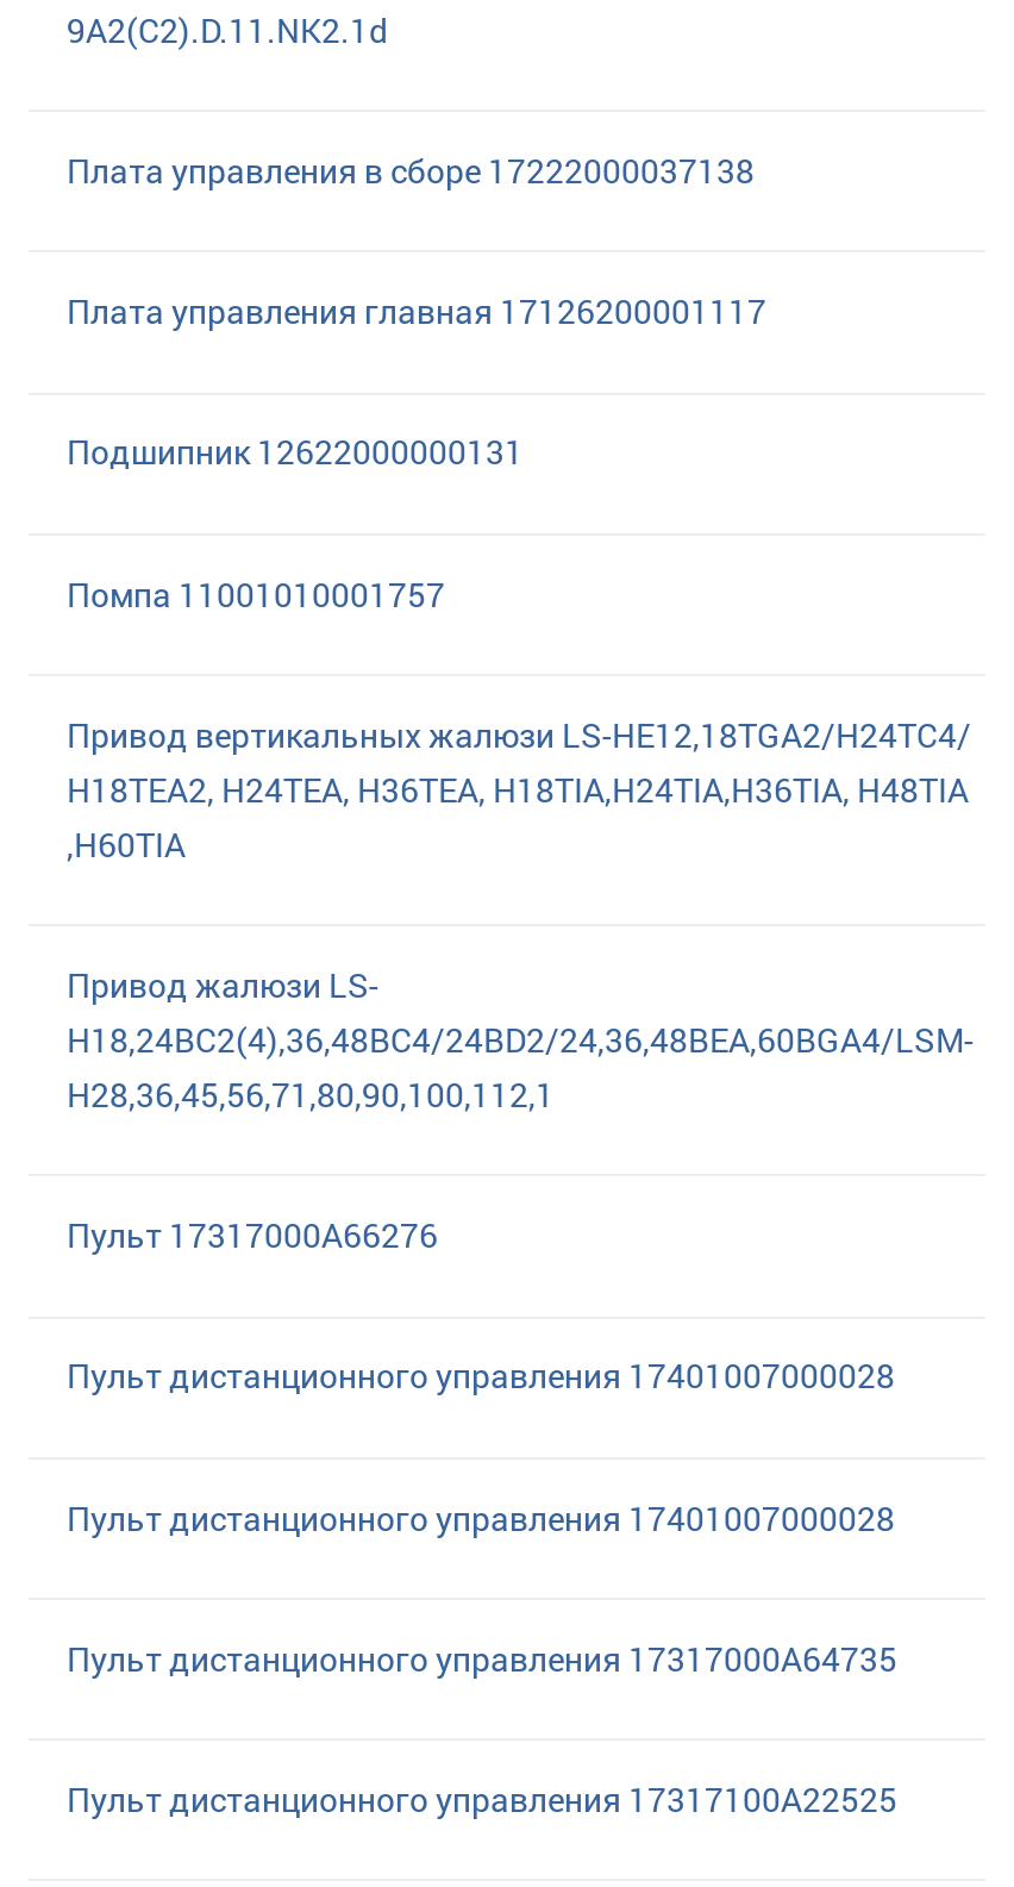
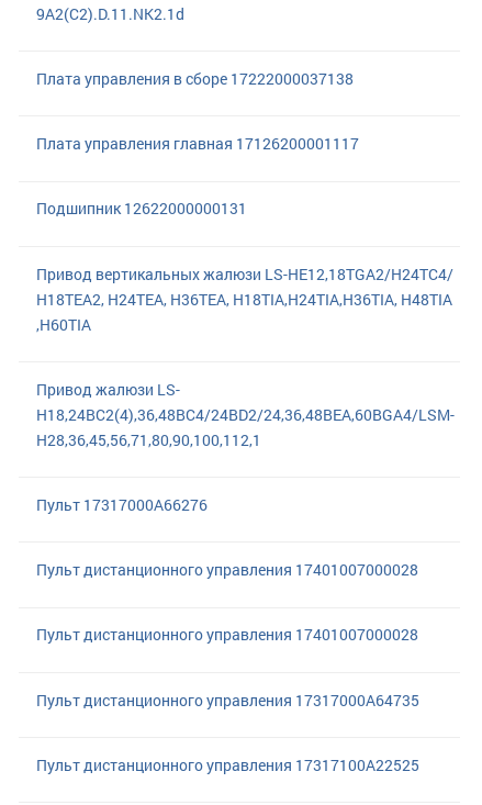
[67,571,445,616] Помпа 11001010001757 -> none

